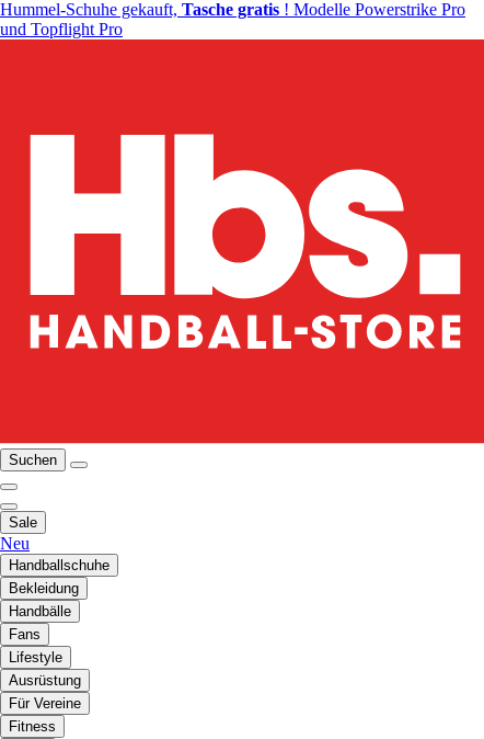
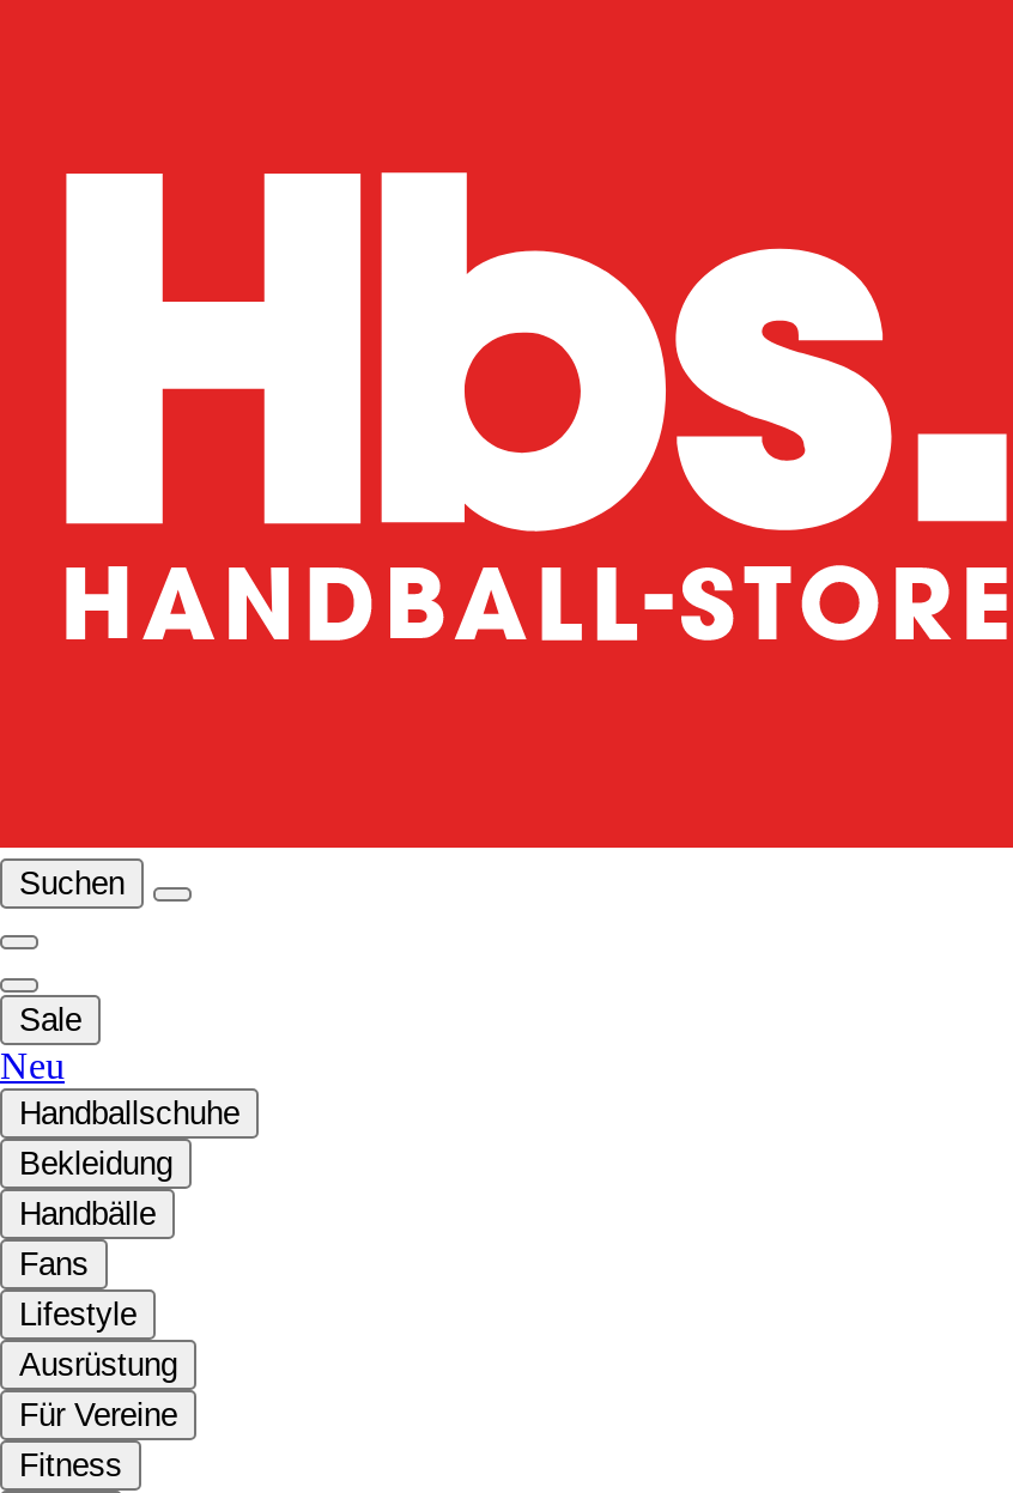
[0,0,465,38] Hummel-Schuhe gekauft, Tasche gratis! Modelle Powerstrike Pro | und Topflight Pro -> none

